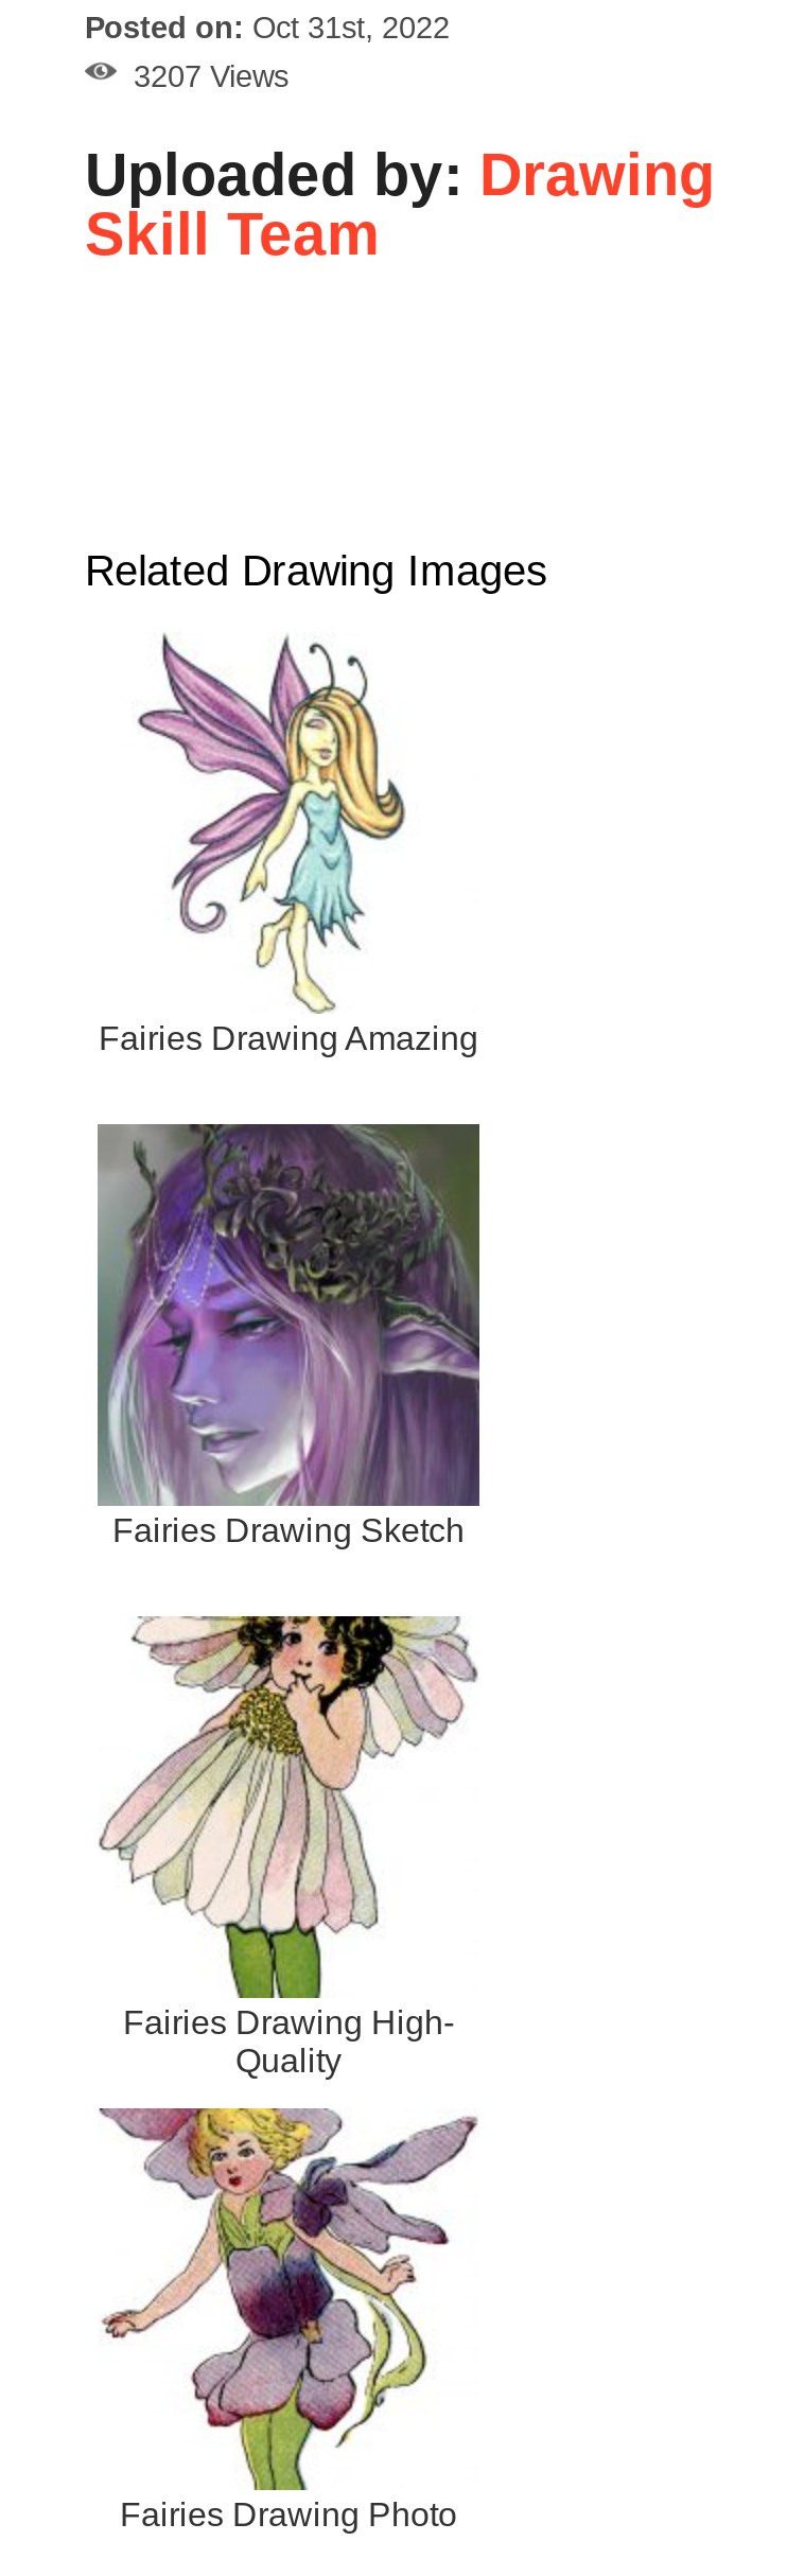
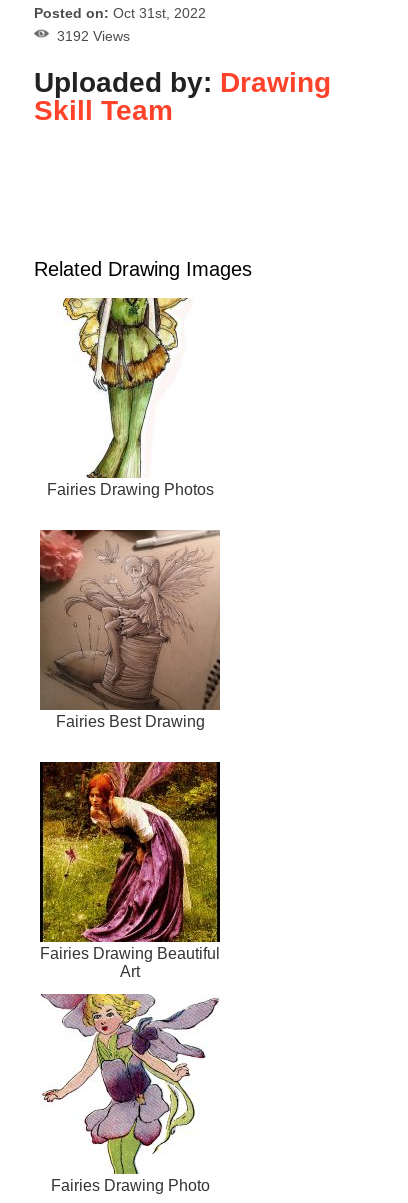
[117,59,288,93] 3207 Views -> [49,28,130,44] 3192 Views
[99,632,478,1056] [image] | Fairies Drawing Amazing -> [46,297,213,498] [image] | Fairies Drawing Photos
[95,1122,482,1548] [image] | Fairies Drawing Sketch -> [39,529,221,730] [image] | Fairies Best Drawing
[98,1614,479,2078] [image] | Fairies Drawing High- | Quality -> [39,761,221,980] [image] | Fairies Drawing Beautiful | Art

